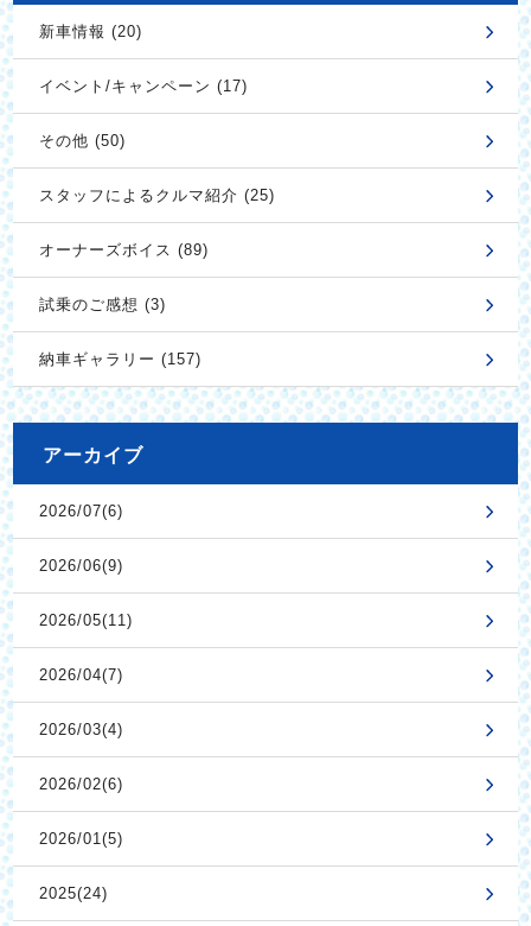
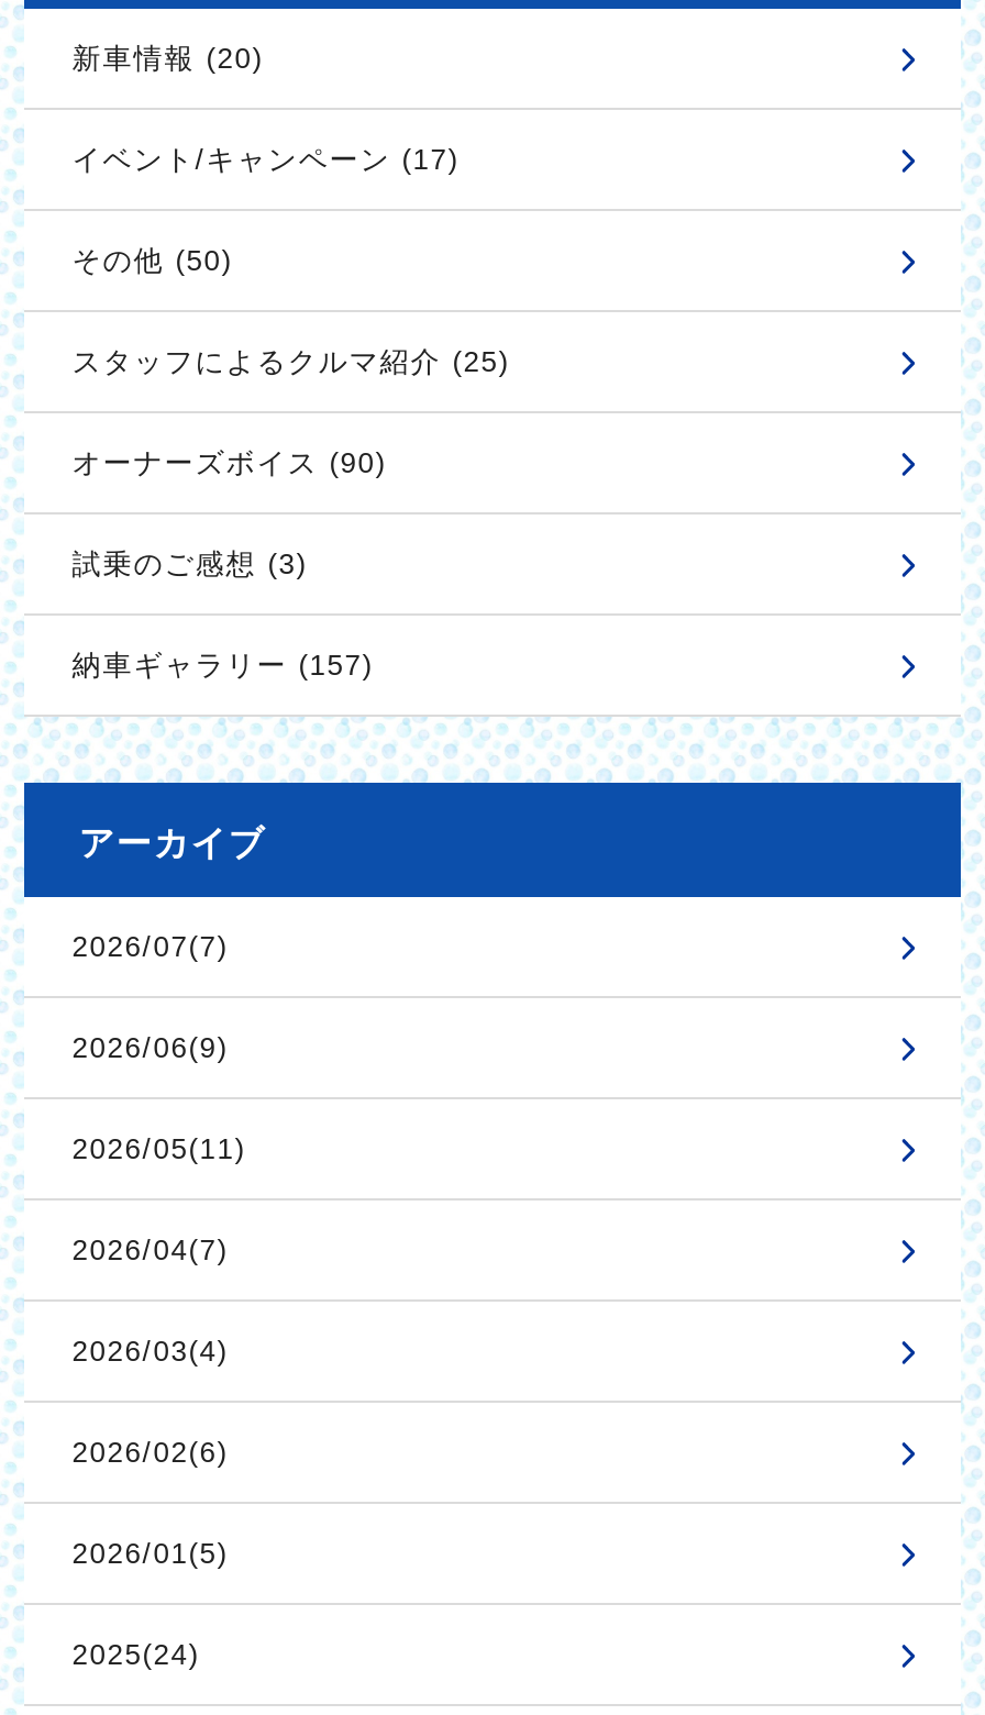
[39,241,208,259] オーナーズボイス (89) -> [72,447,387,480] オーナーズボイス (90)
[39,503,123,520] 2026/07(6) -> [72,931,228,964] 2026/07(7)

